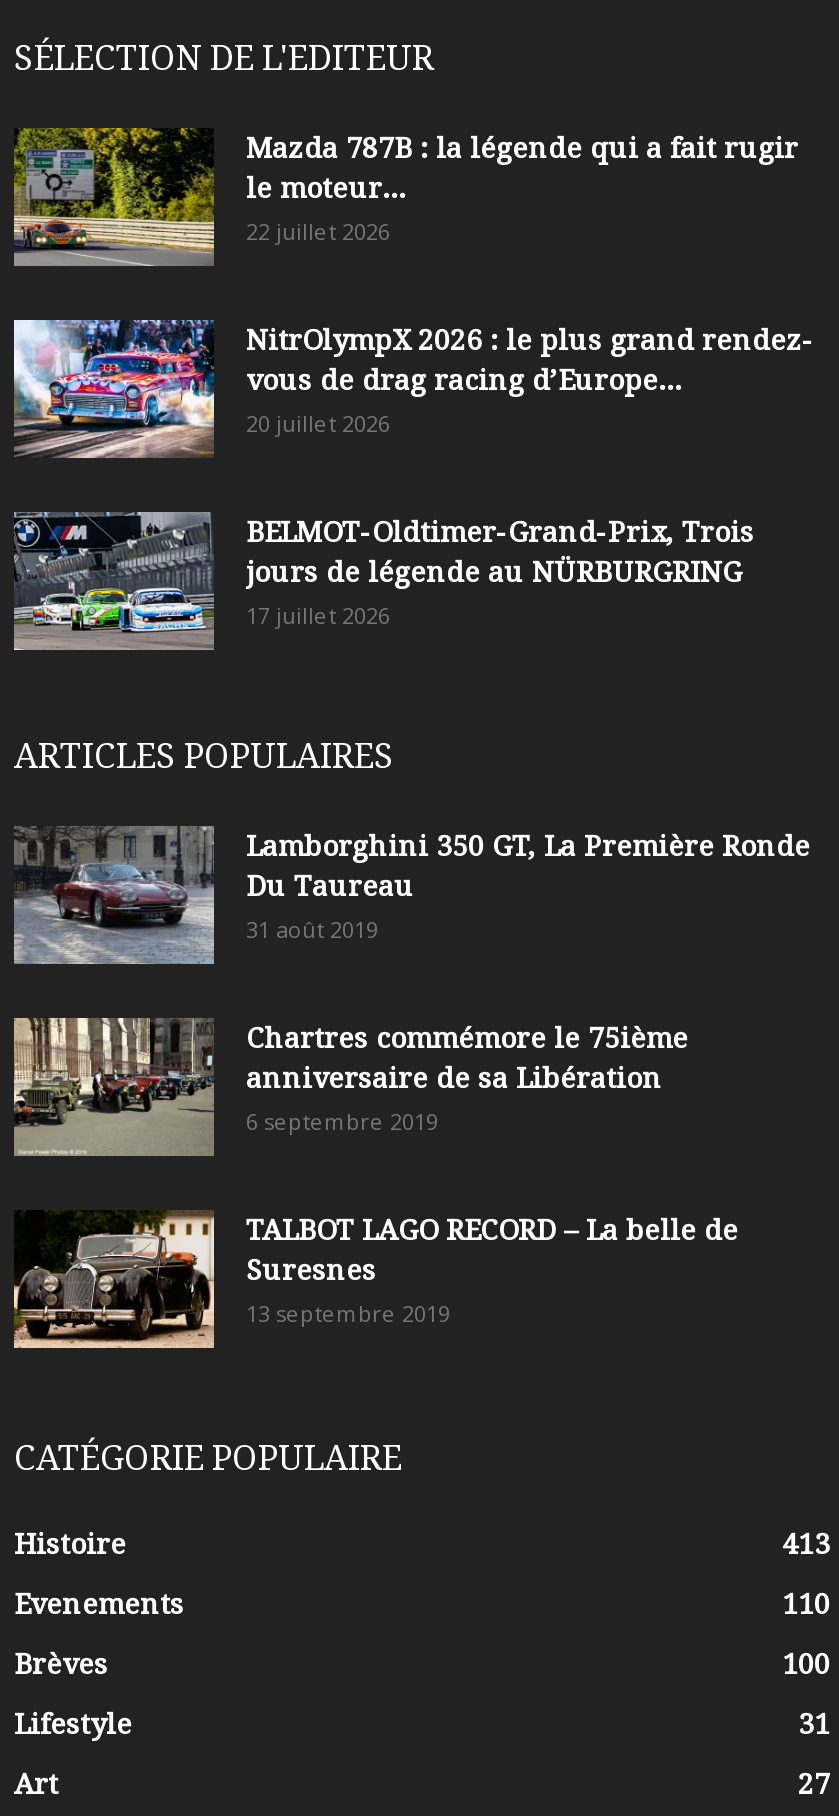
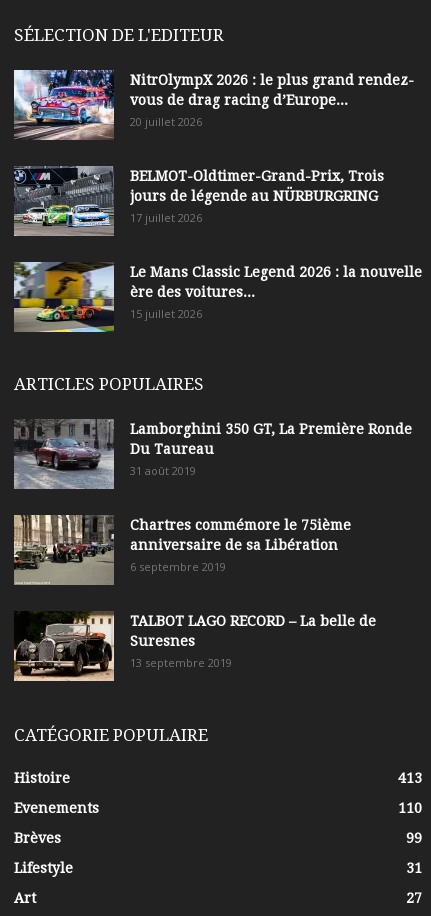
[12,126,798,266] [image] | Mazda 787B : la légende qui a fait rugir | le moteur... | 22 juillet 2026 -> none
moved [10,316,814,630] -> [12,68,414,225]: [image] | NitrOlympX 2026 : le plus grand rendez- | vous de drag racing d’Europe... | 20 juillet 2026 | BELMOT-Oldtimer-Grand-Prix, Trois | jours de légende au NÜRBURGRING | 17 juillet 2026
none -> [13,261,422,333] [image] | Le Mans Classic Legend 2026 : la nouvelle | ère des voitures... | 15 juillet 2026
[782,1648,830,1680] 100 -> [406,830,422,846] 99

